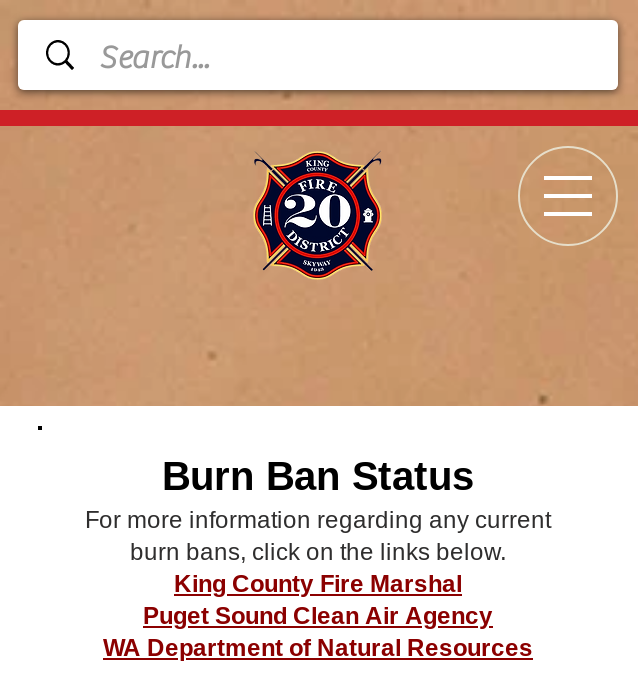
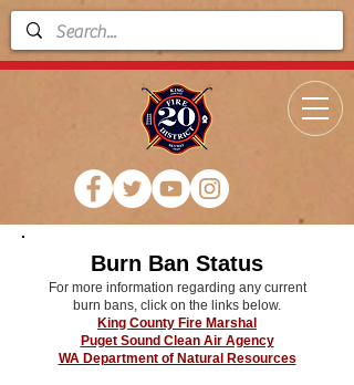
none -> [73,168,230,209] [image]

